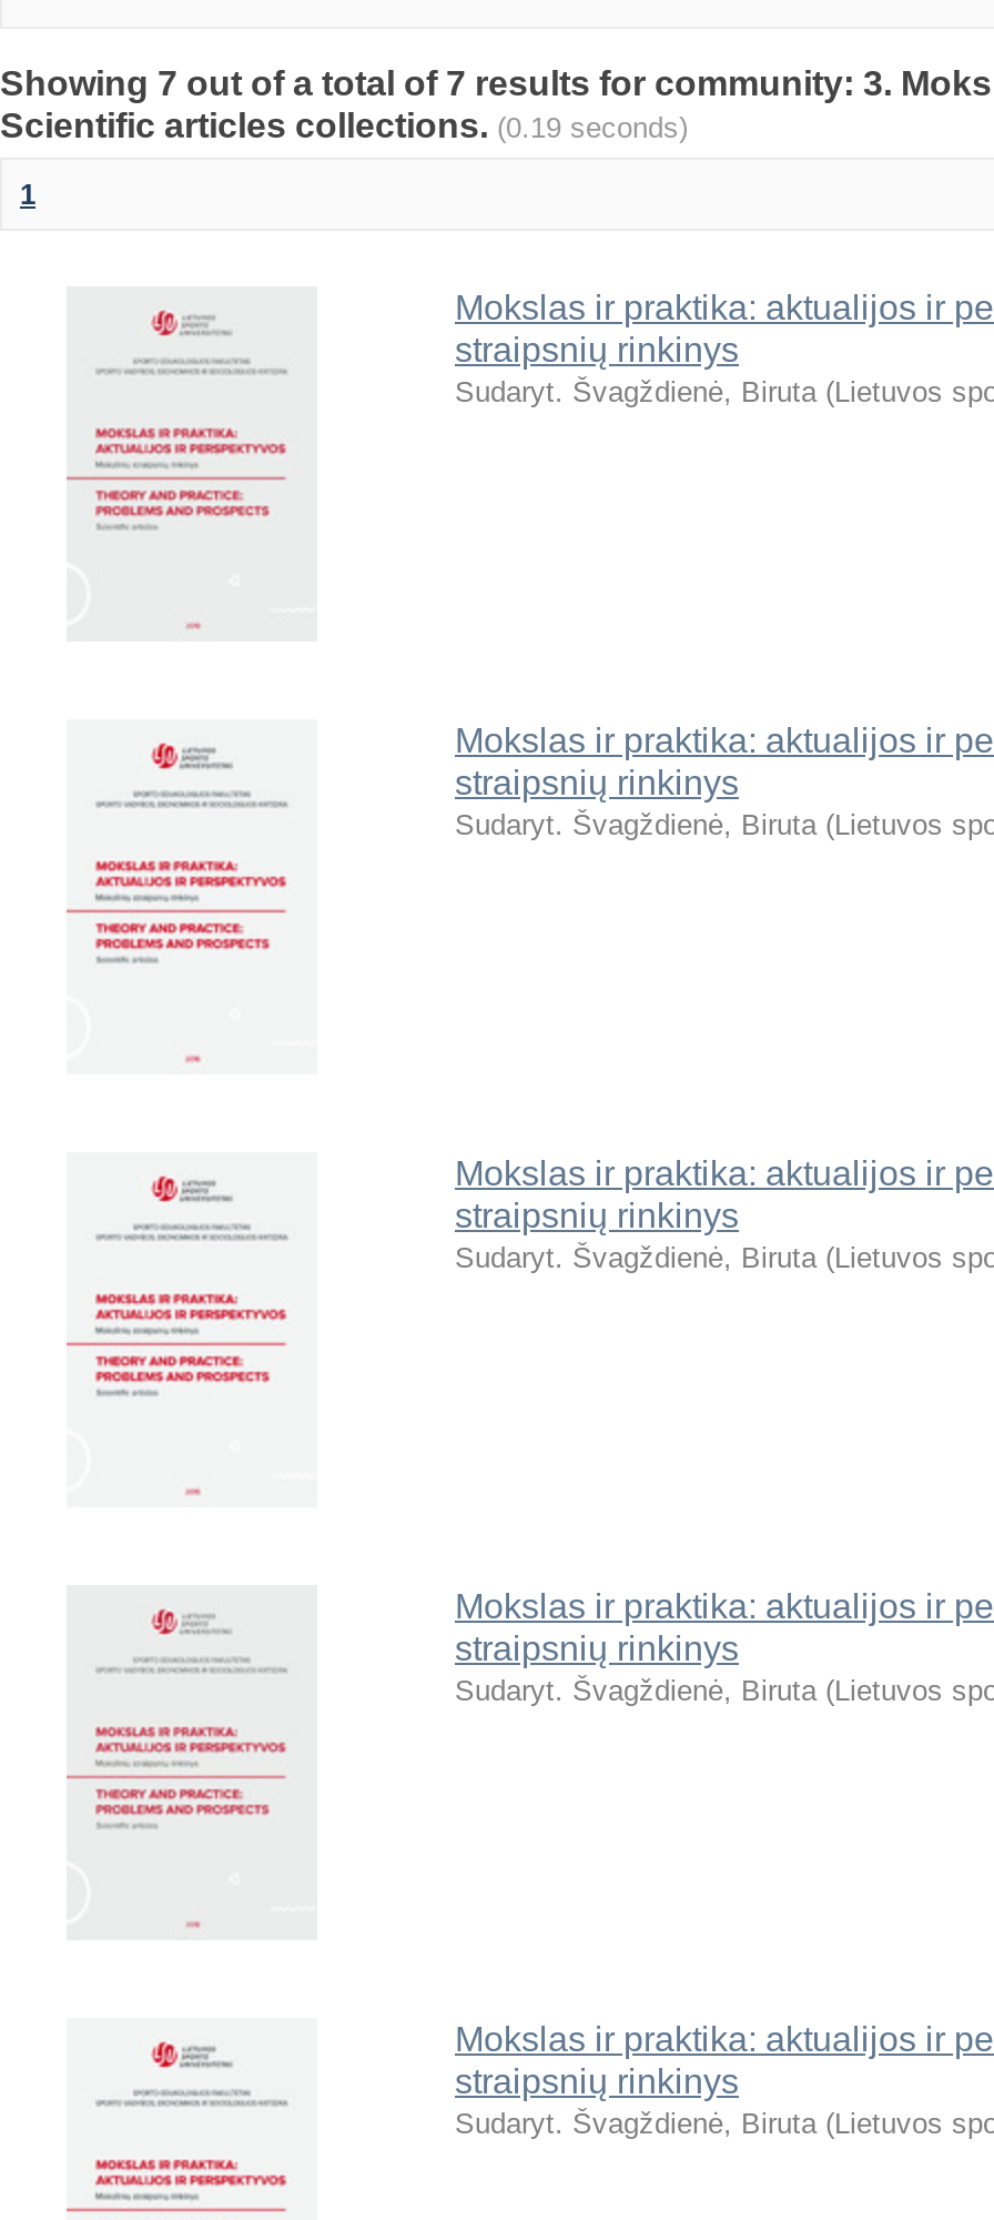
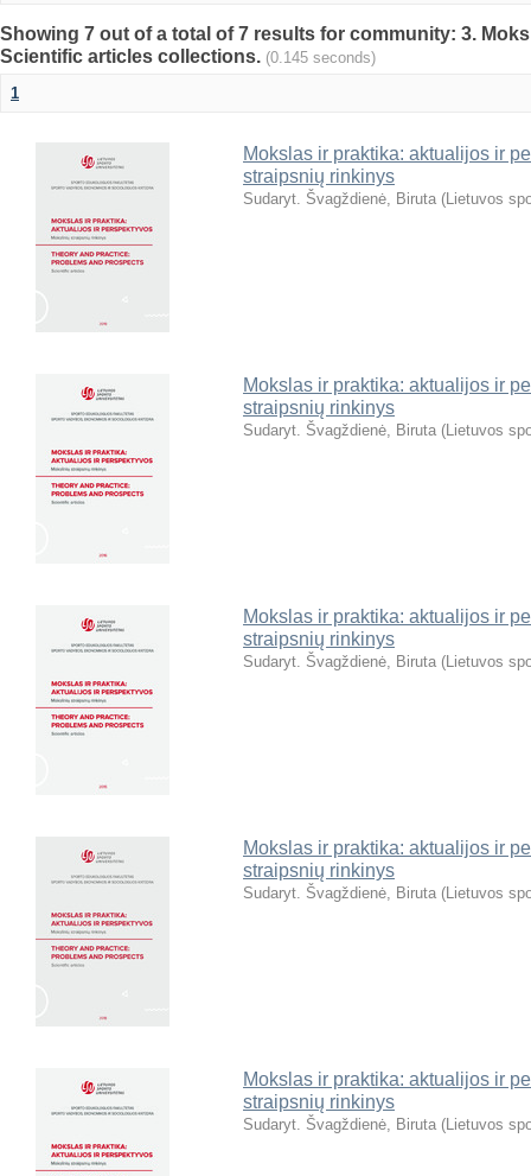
[0,107,688,144] Scientific articles collections. (0.19 seconds) -> [0,46,376,66] Scientific articles collections. (0.145 seconds)

